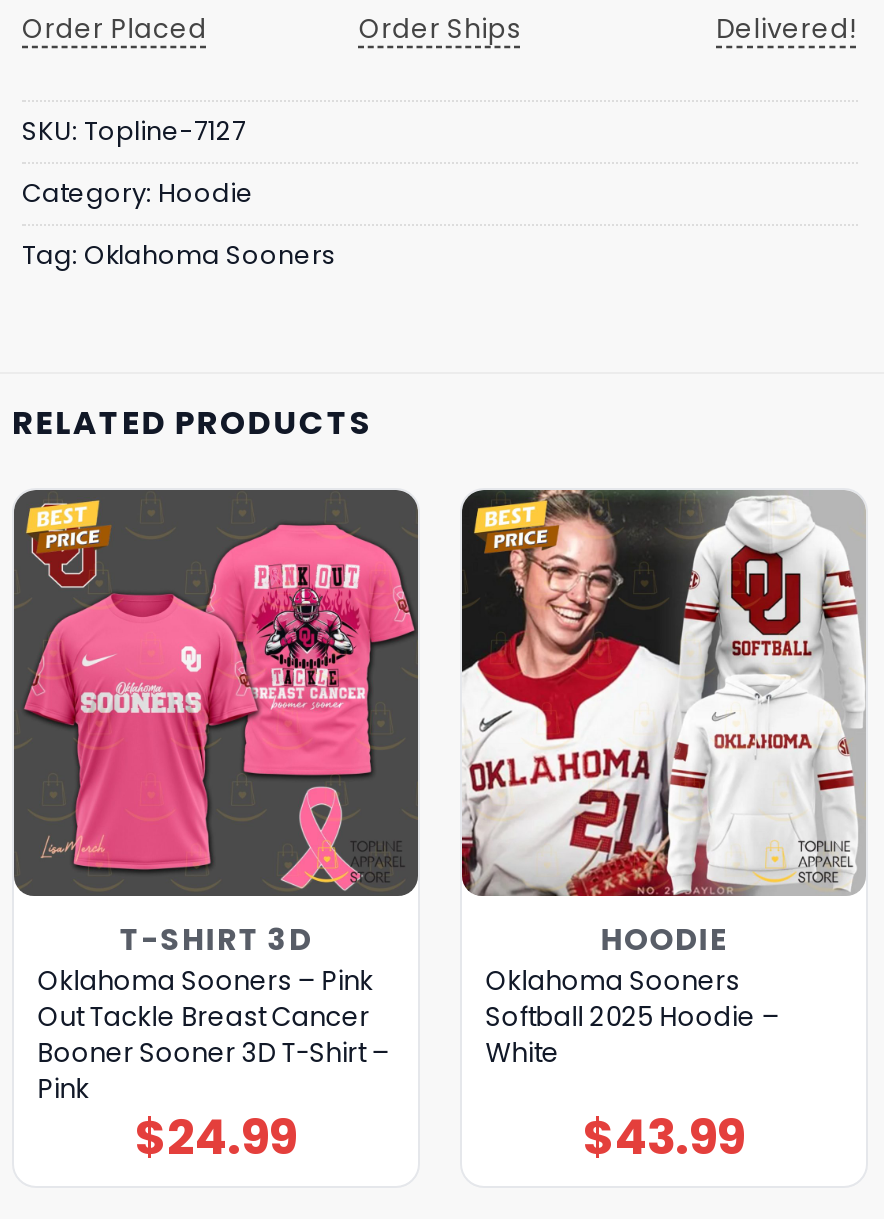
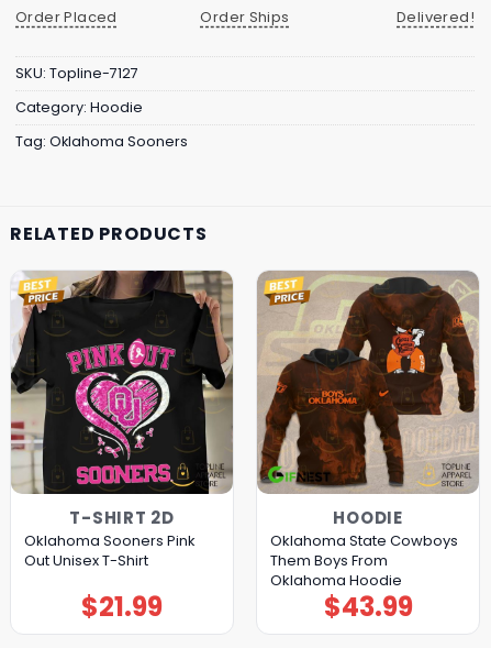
[12,488,420,1169] [image] | T-SHIRT 3D | Oklahoma Sooners – Pink | Out Tackle Breast Cancer | Booner Sooner 3D T-Shirt – | Pink | $24.99 -> [11,270,233,624] [image] | T-SHIRT 2D | Oklahoma Sooners Pink | Out Unisex T-Shirt | $21.99
[460,490,864,1072] [image] | Oklahoma Sooners | Softball 2025 Hoodie – | White -> [257,272,479,591] [image] | Oklahoma State Cowboys | Them Boys From | Oklahoma Hoodie

